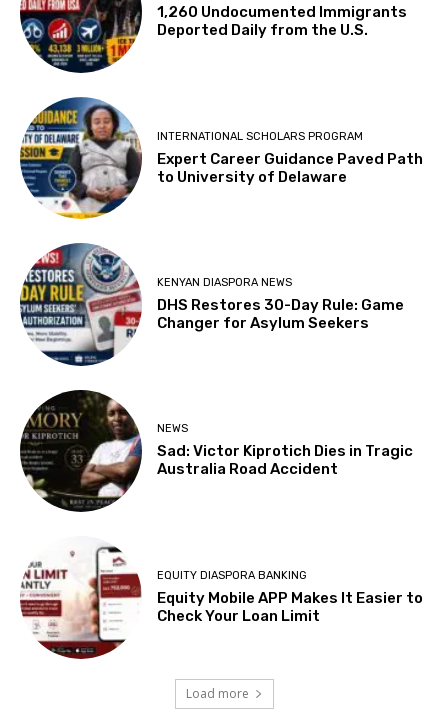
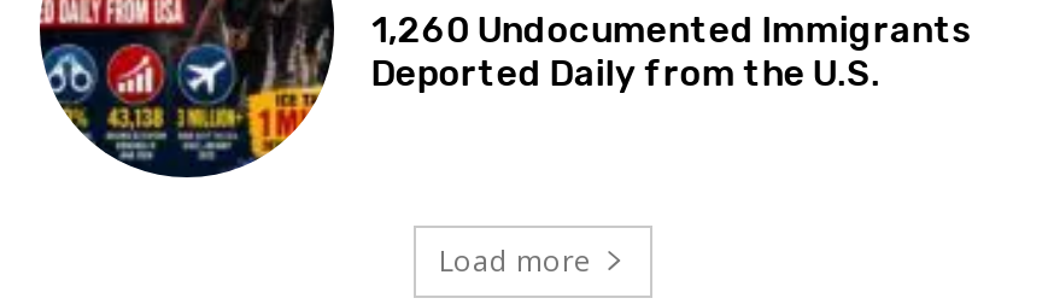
[19,96,423,220] [image] | INTERNATIONAL SCHOLARS PROGRAM | Expert Career Guidance Paved Path | to University of Delaware -> none
[19,242,404,367] [image] | KENYAN DIASPORA NEWS | DHS Restores 30-Day Rule: Game | Changer for Asylum Seekers -> none
[19,389,413,513] [image] | NEWS | Sad: Victor Kiprotich Dies in Tragic | Australia Road Accident -> none
[19,545,423,660] [image] | EQUITY DIASPORA BANKING | Equity Mobile APP Makes It Easier to | Check Your Loan Limit -> none

